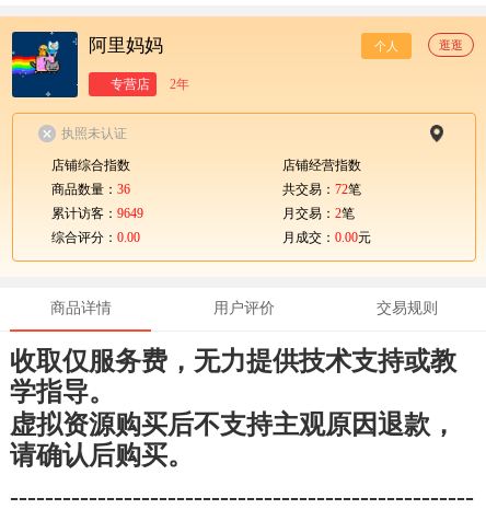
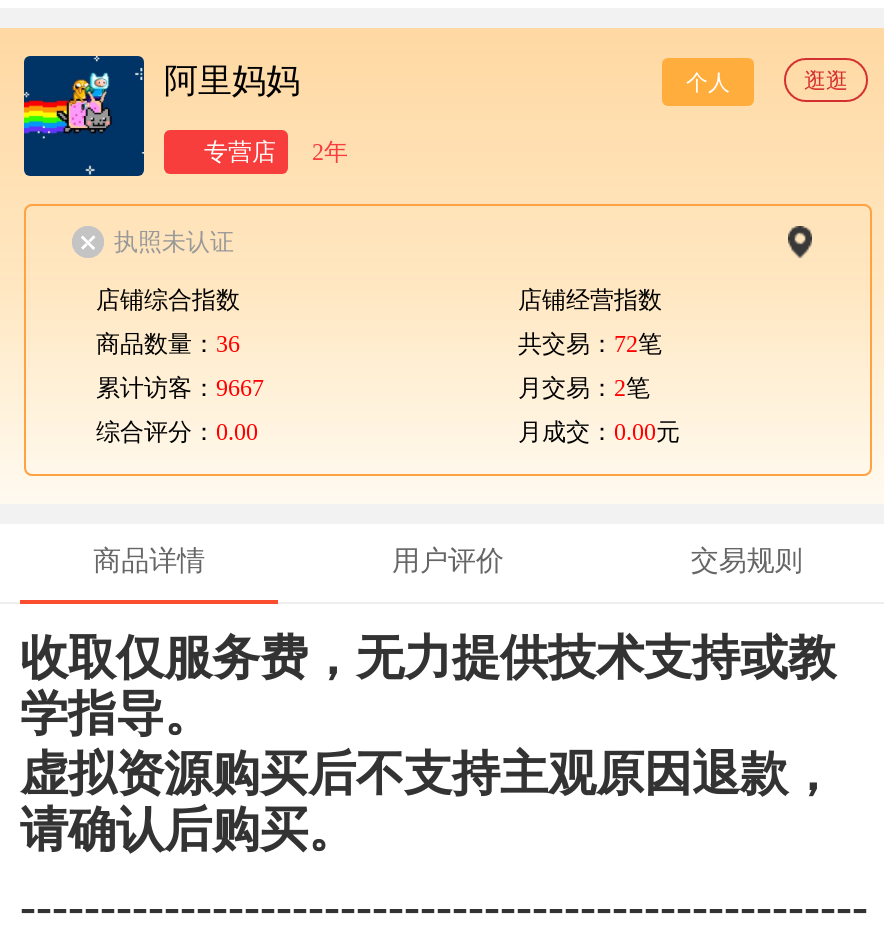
[51,206,143,221] 累计访客：9649 -> [96,374,264,402] 累计访客：9667

